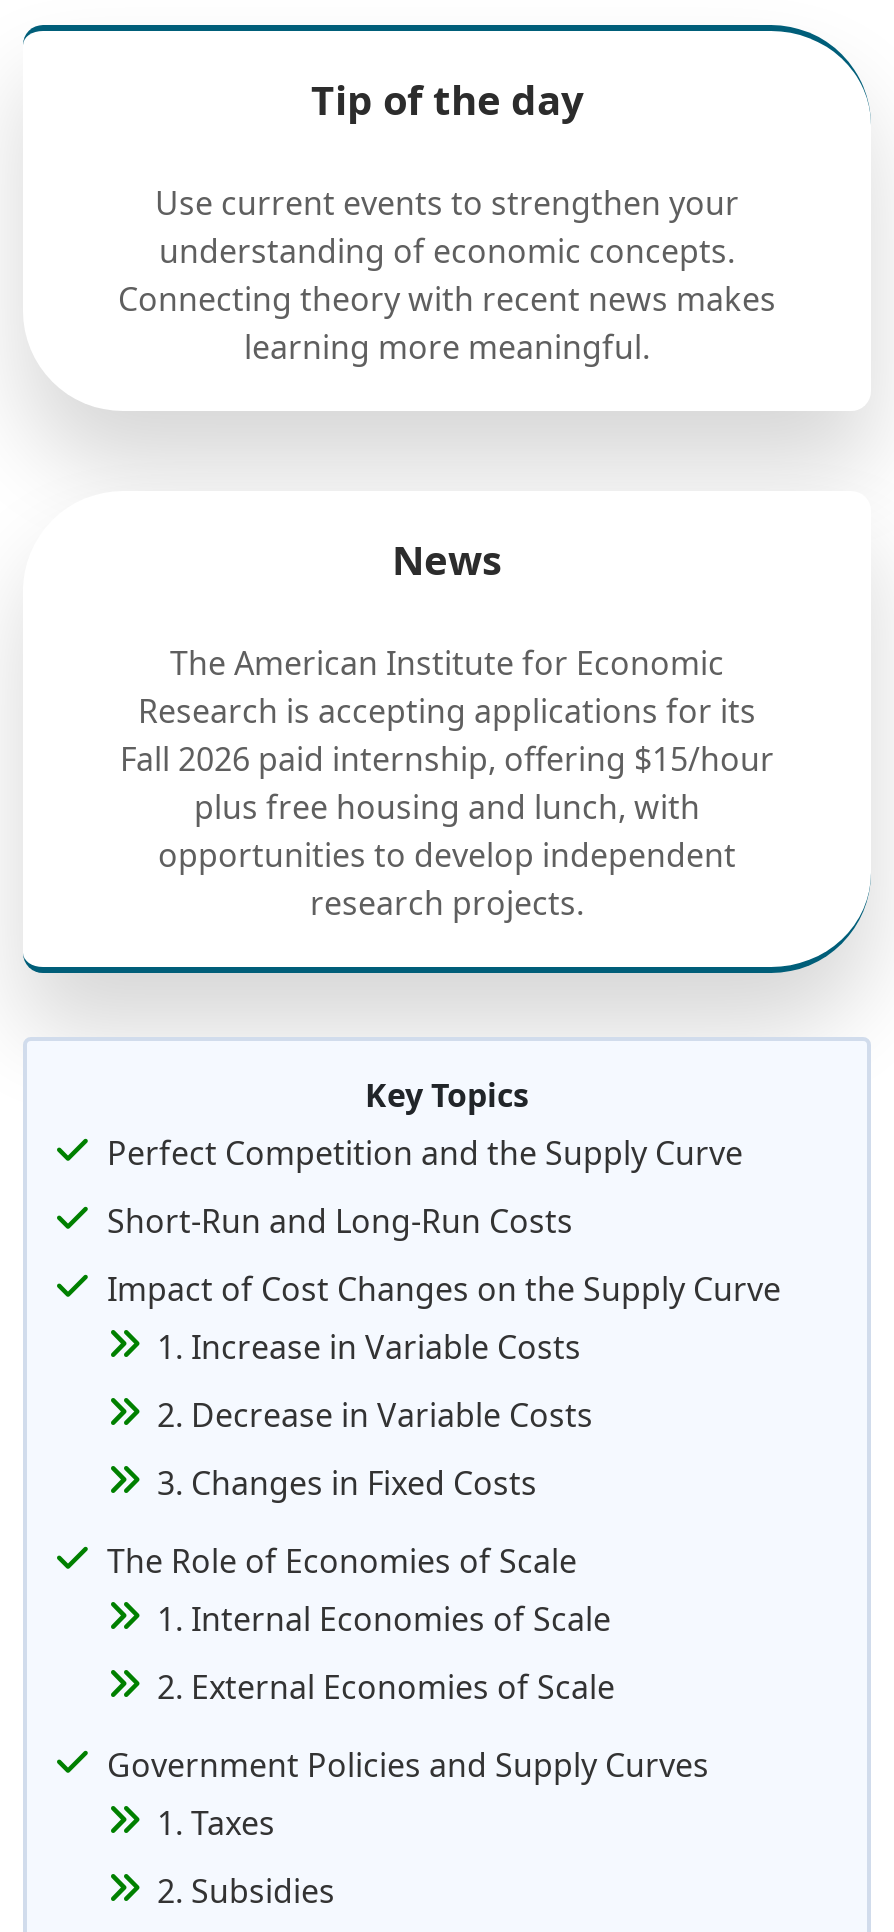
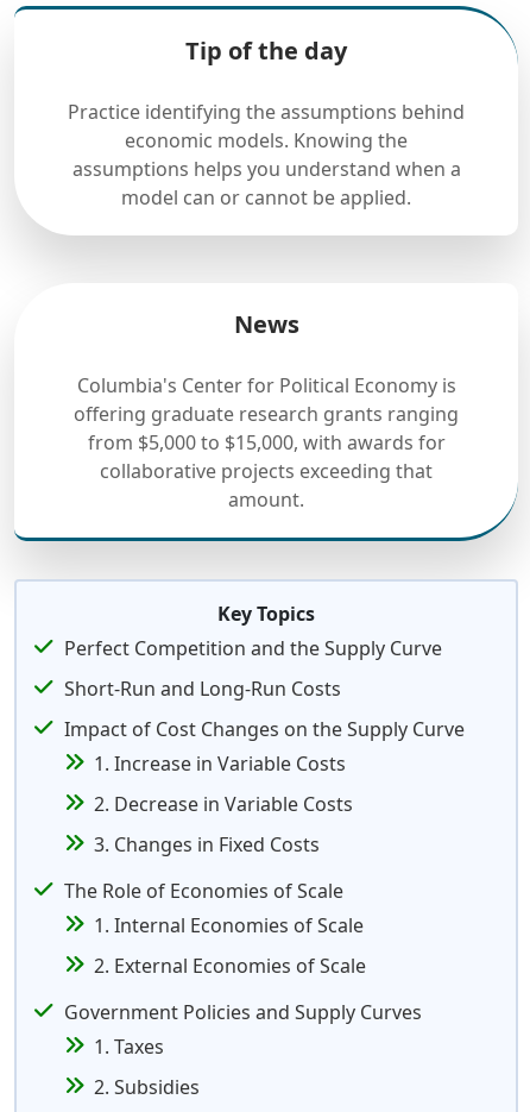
[118,181,776,369] Use current events to strengthen your | understanding of economic concepts. | Connecting theory with recent news makes | learning more meaningful. -> [68,99,465,211] Practice identifying the assumptions behind | economic models. Knowing the | assumptions helps you understand when a | model can or cannot be applied.
[120,641,774,925] The American Institute for Economic | Research is accepting applications for its | Fall 2026 paid internship, offering $15/hour | plus free housing and lunch, with | opportunities to develop independent | research projects. -> [74,372,459,513] Columbia's Center for Political Economy is | offering graduate research grants ranging | from $5,000 to $15,000, with awards for | collaborative projects exceeding that | amount.

